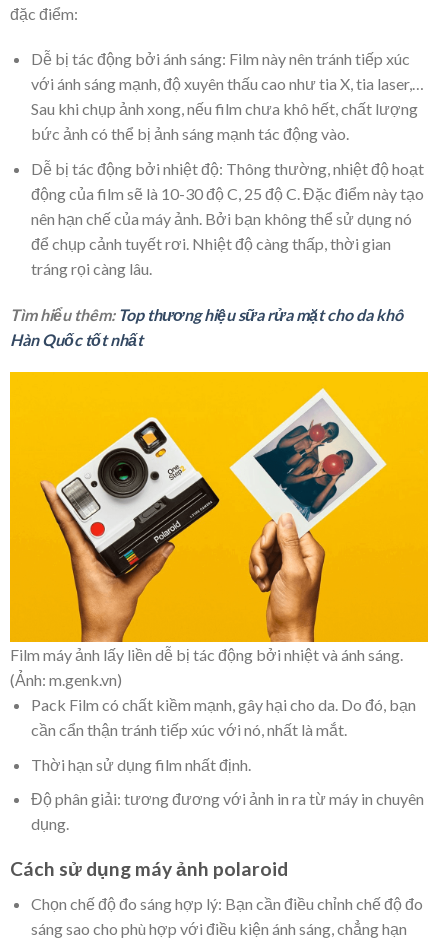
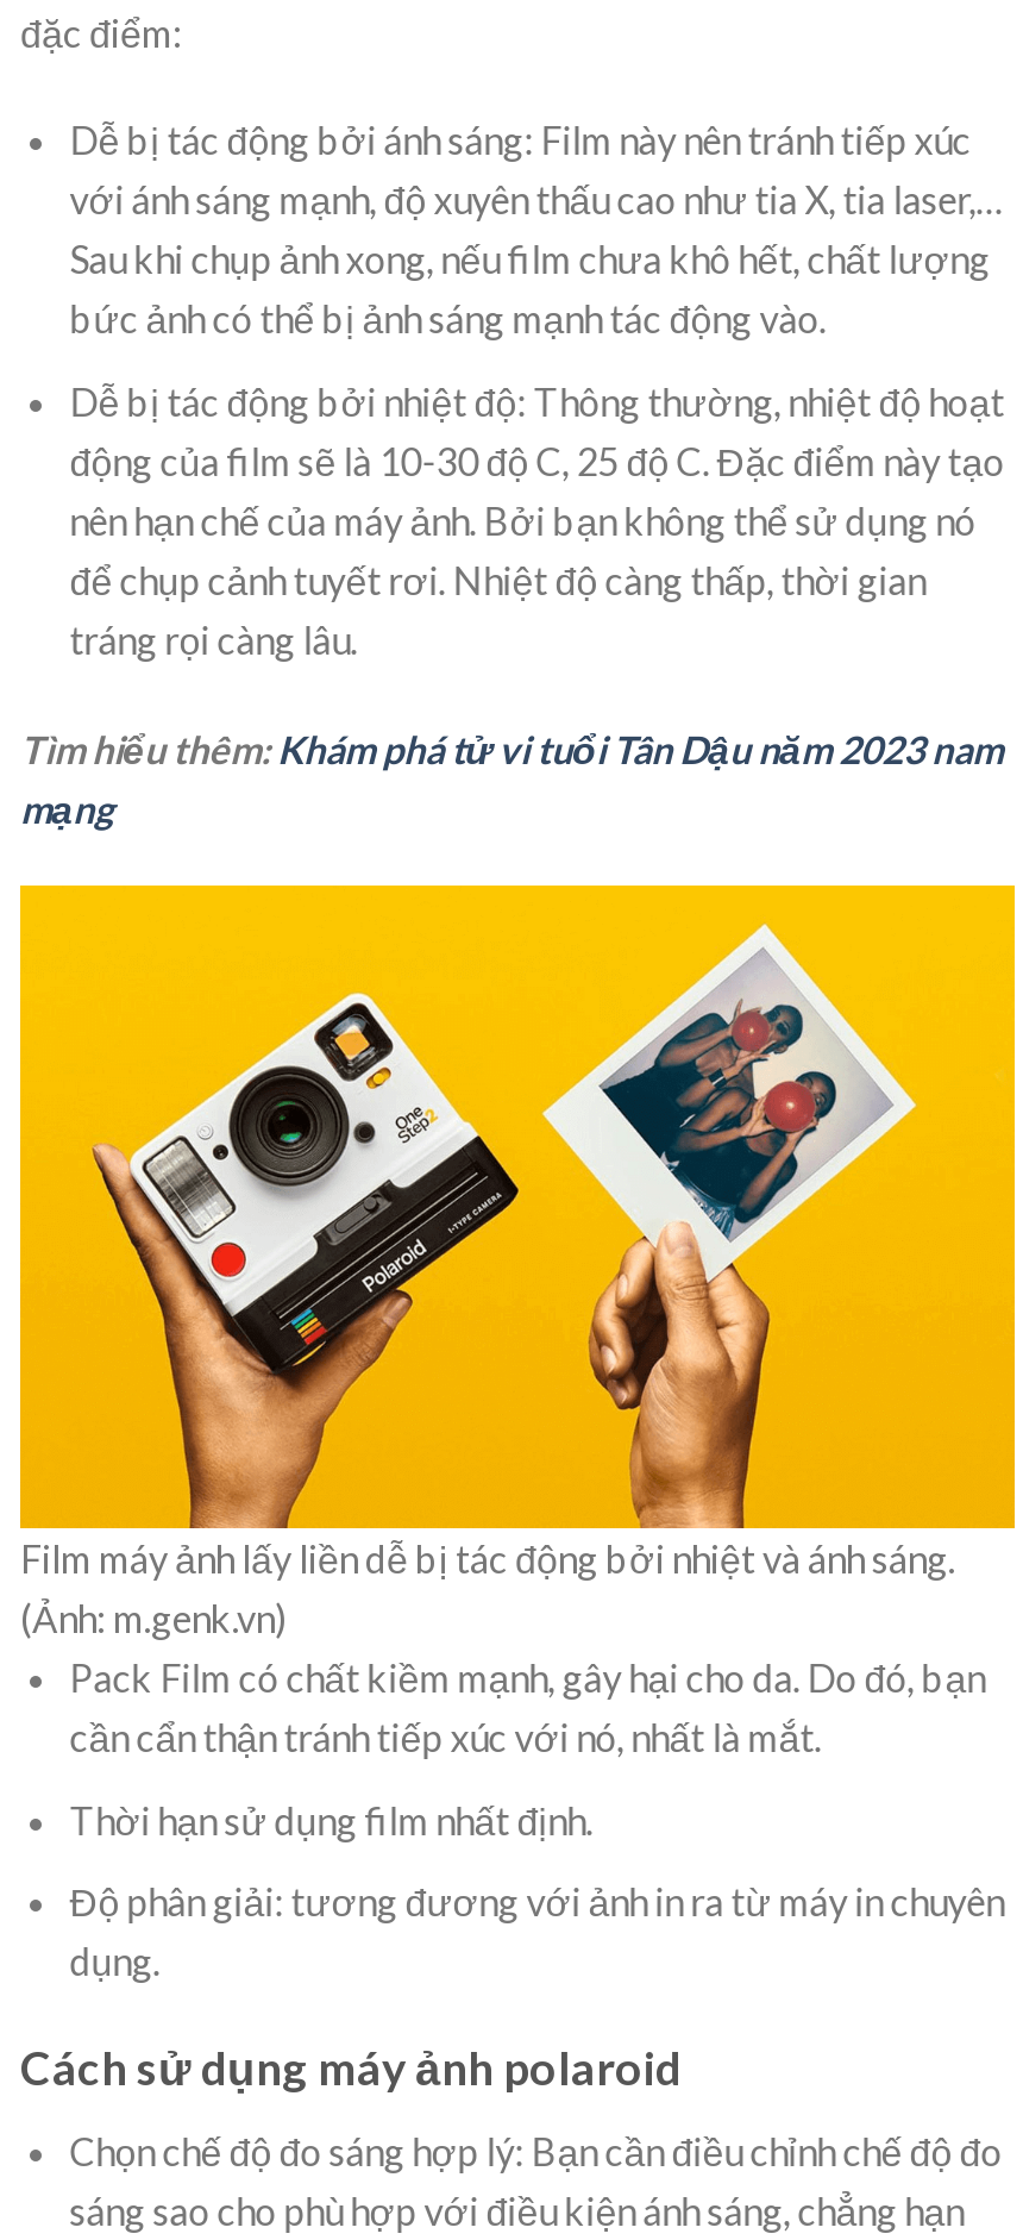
[10,305,403,349] Tìm hiểu thêm: Top thương hiệu sữa rửa mặt cho da khô | Hàn Quốc tốt nhất -> [20,725,1003,830] Tìm hiểu thêm: Khám phá tử vi tuổi Tân Dậu năm 2023 nam | mạng

